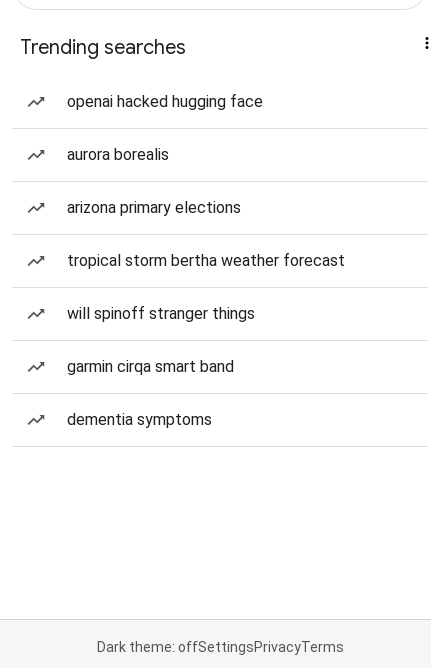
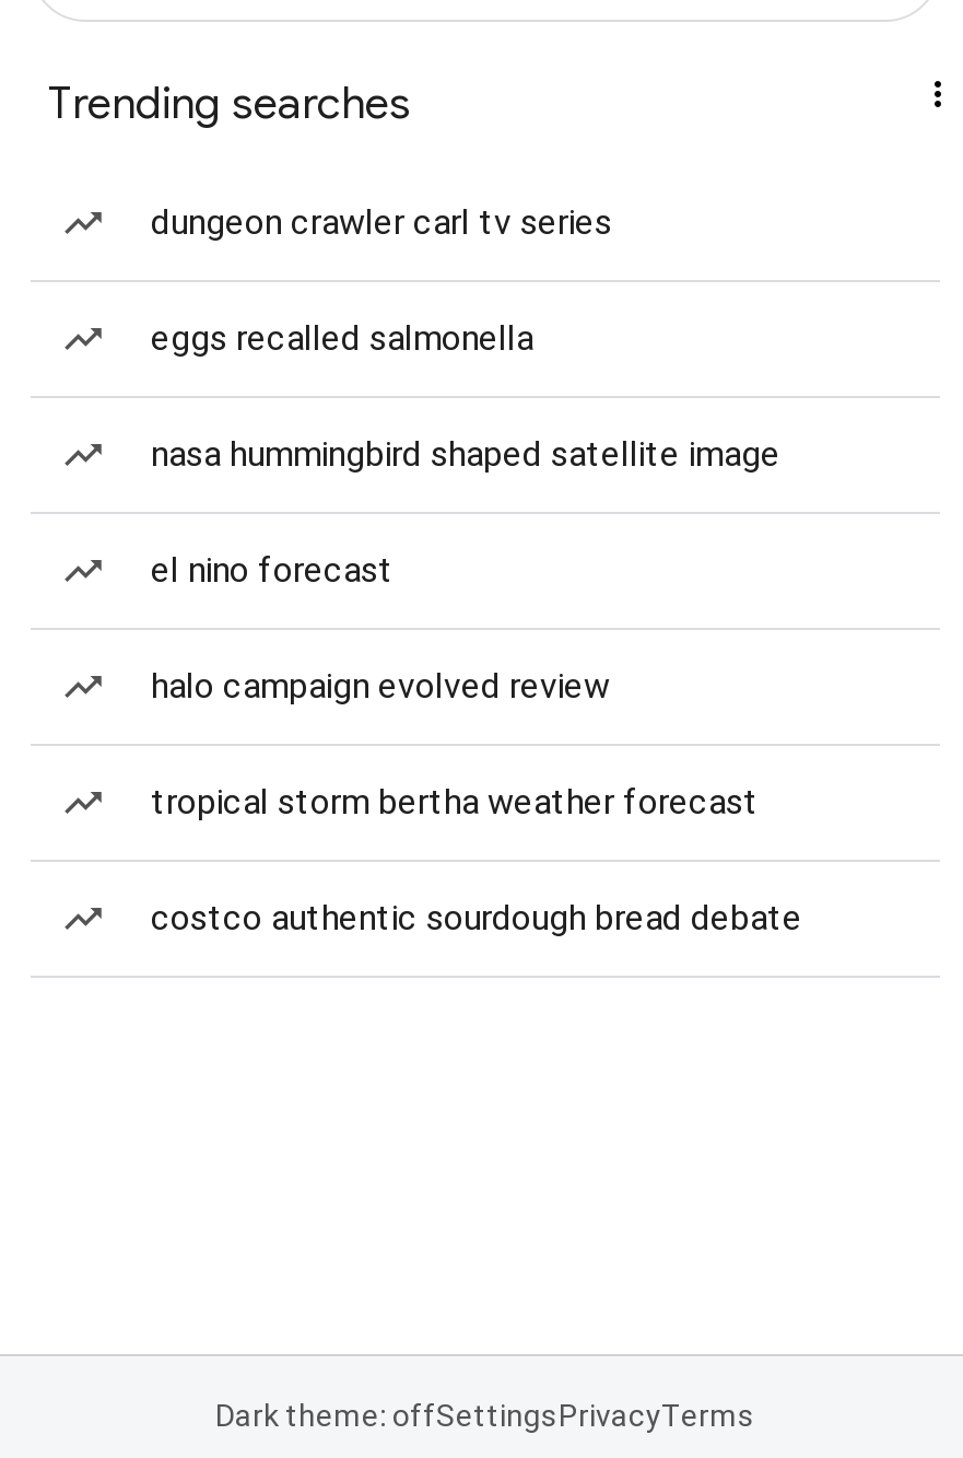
[67,92,263,217] openai hacked hugging face | aurora borealis | arizona primary elections -> [151,201,780,707] dungeon crawler carl tv series | eggs recalled salmonella | nasa hummingbird shaped satellite image | el nino forecast | halo campaign evolved review
moved [67,251,345,270] -> [151,781,759,823]: tropical storm bertha weather forecast
[67,304,255,429] will spinoff stranger things | garmin cirqa smart band | dementia symptoms -> [151,897,802,938] costco authentic sourdough bread debate

